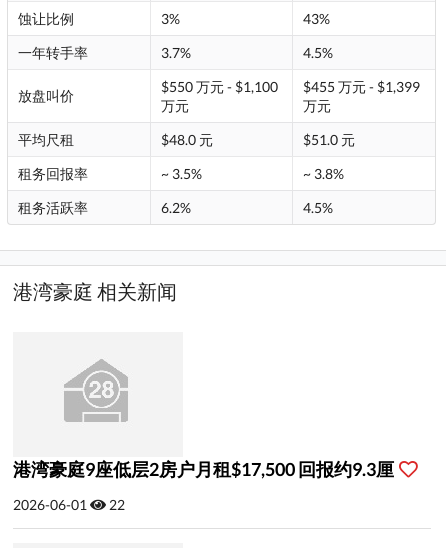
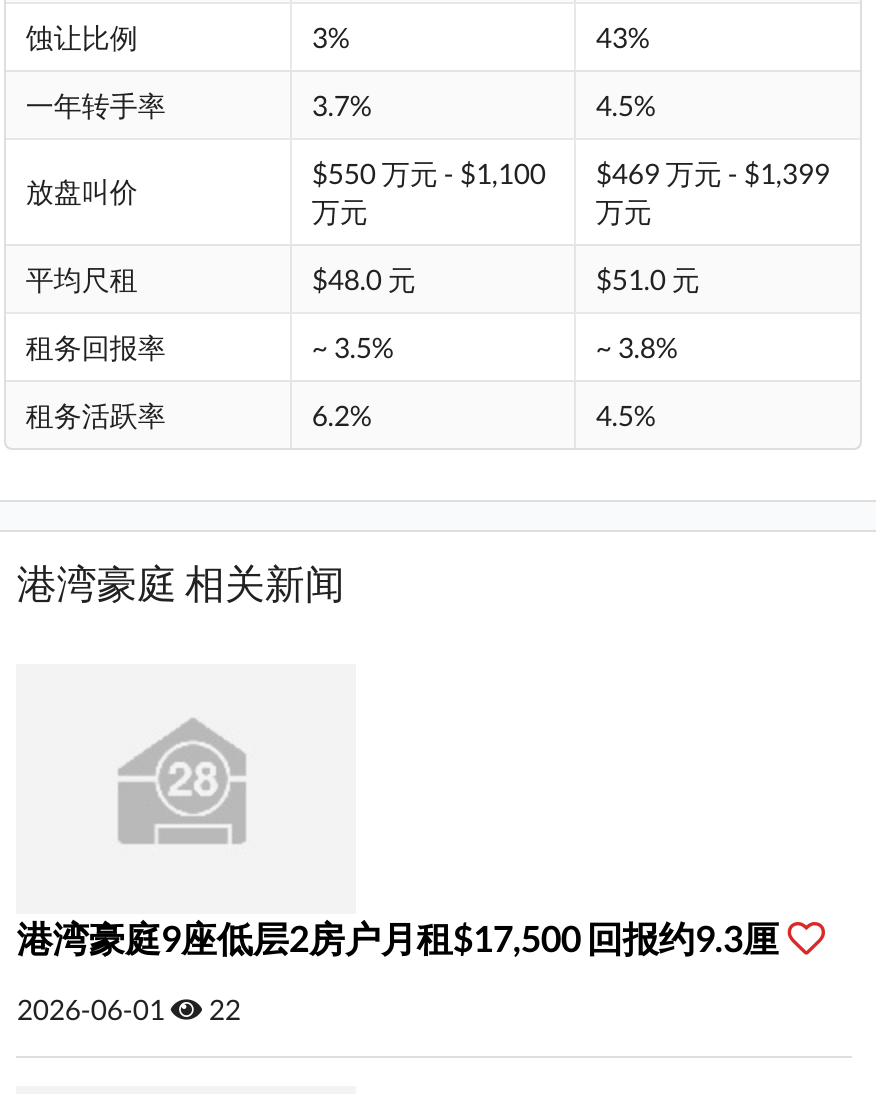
[161,78,420,95] $550 万元 - $1,100 $455 万元 - $1,399 -> [312,156,830,190] $550 万元 - $1,100 $469 万元 - $1,399

